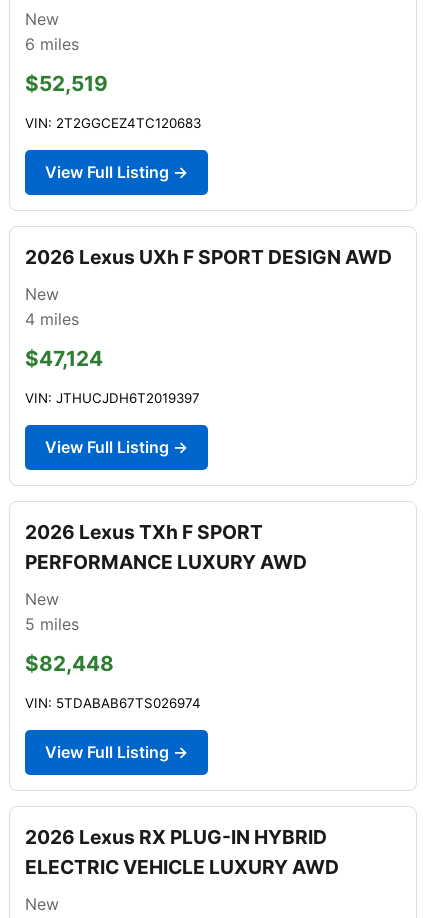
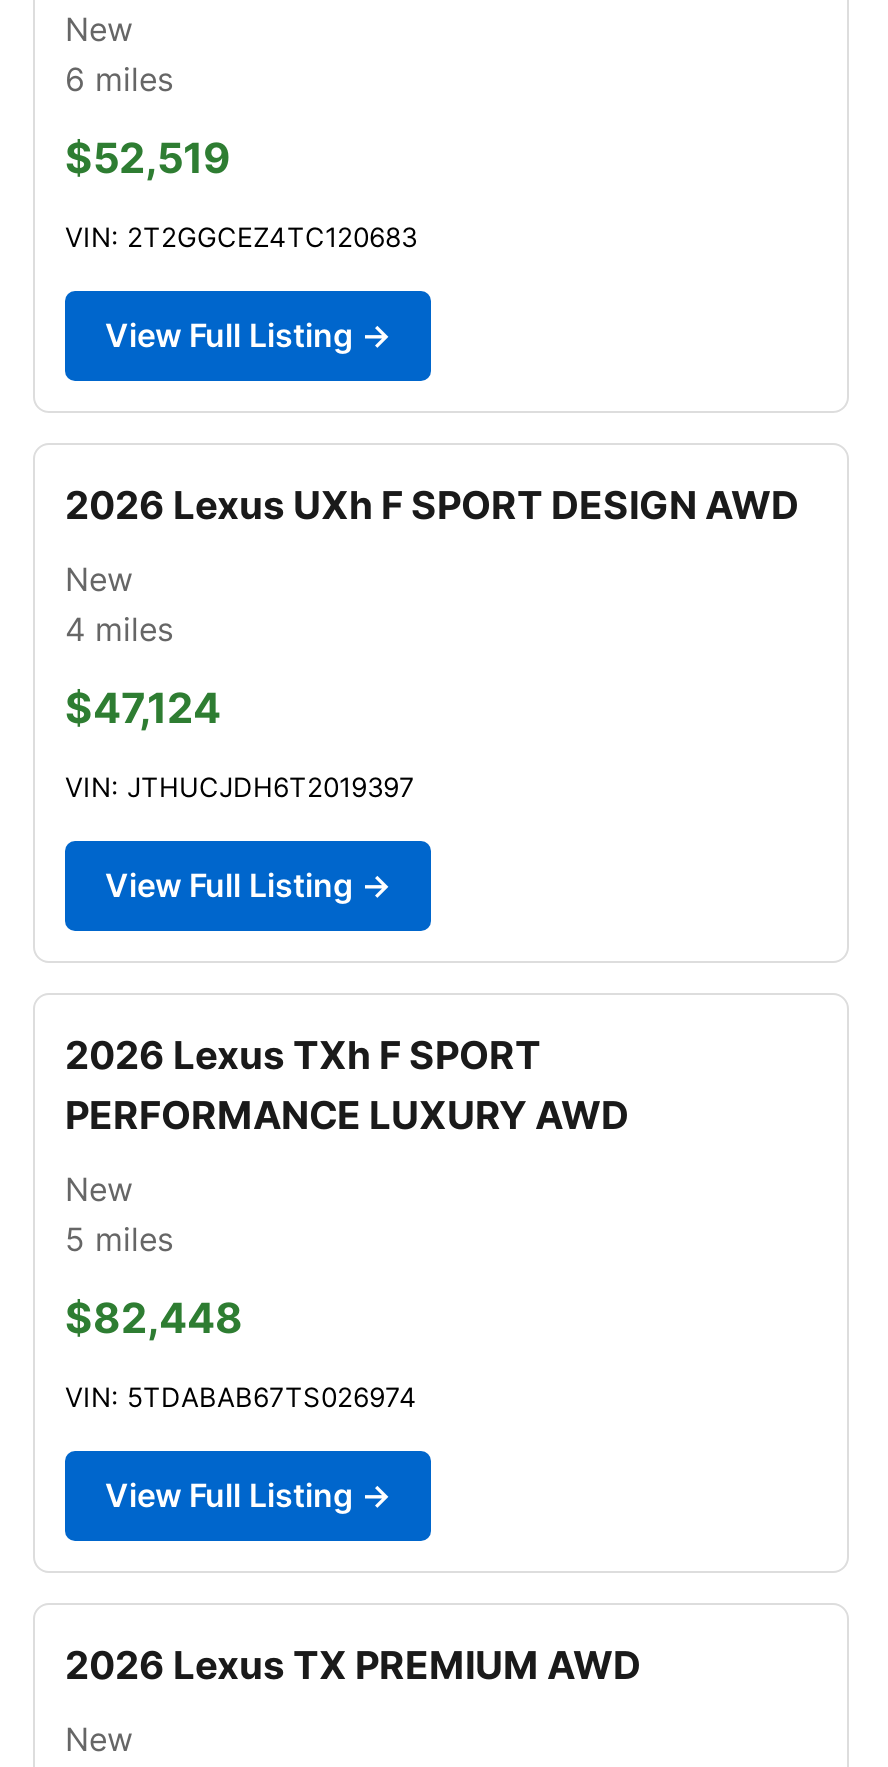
[25,825,339,879] 2026 Lexus RX PLUG-IN HYBRID | ELECTRIC VEHICLE LUXURY AWD -> [65,1641,641,1689] 2026 Lexus TX PREMIUM AWD

